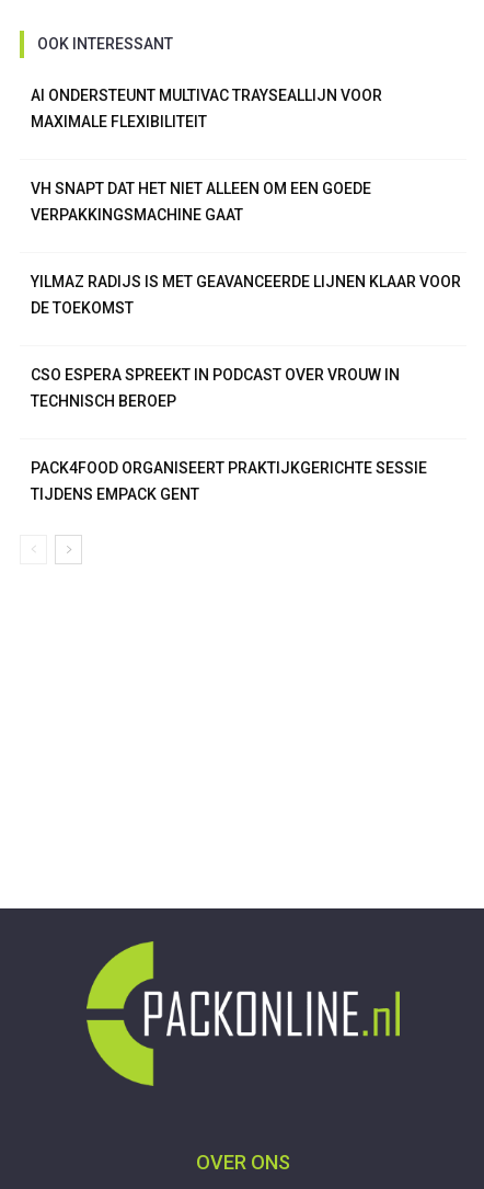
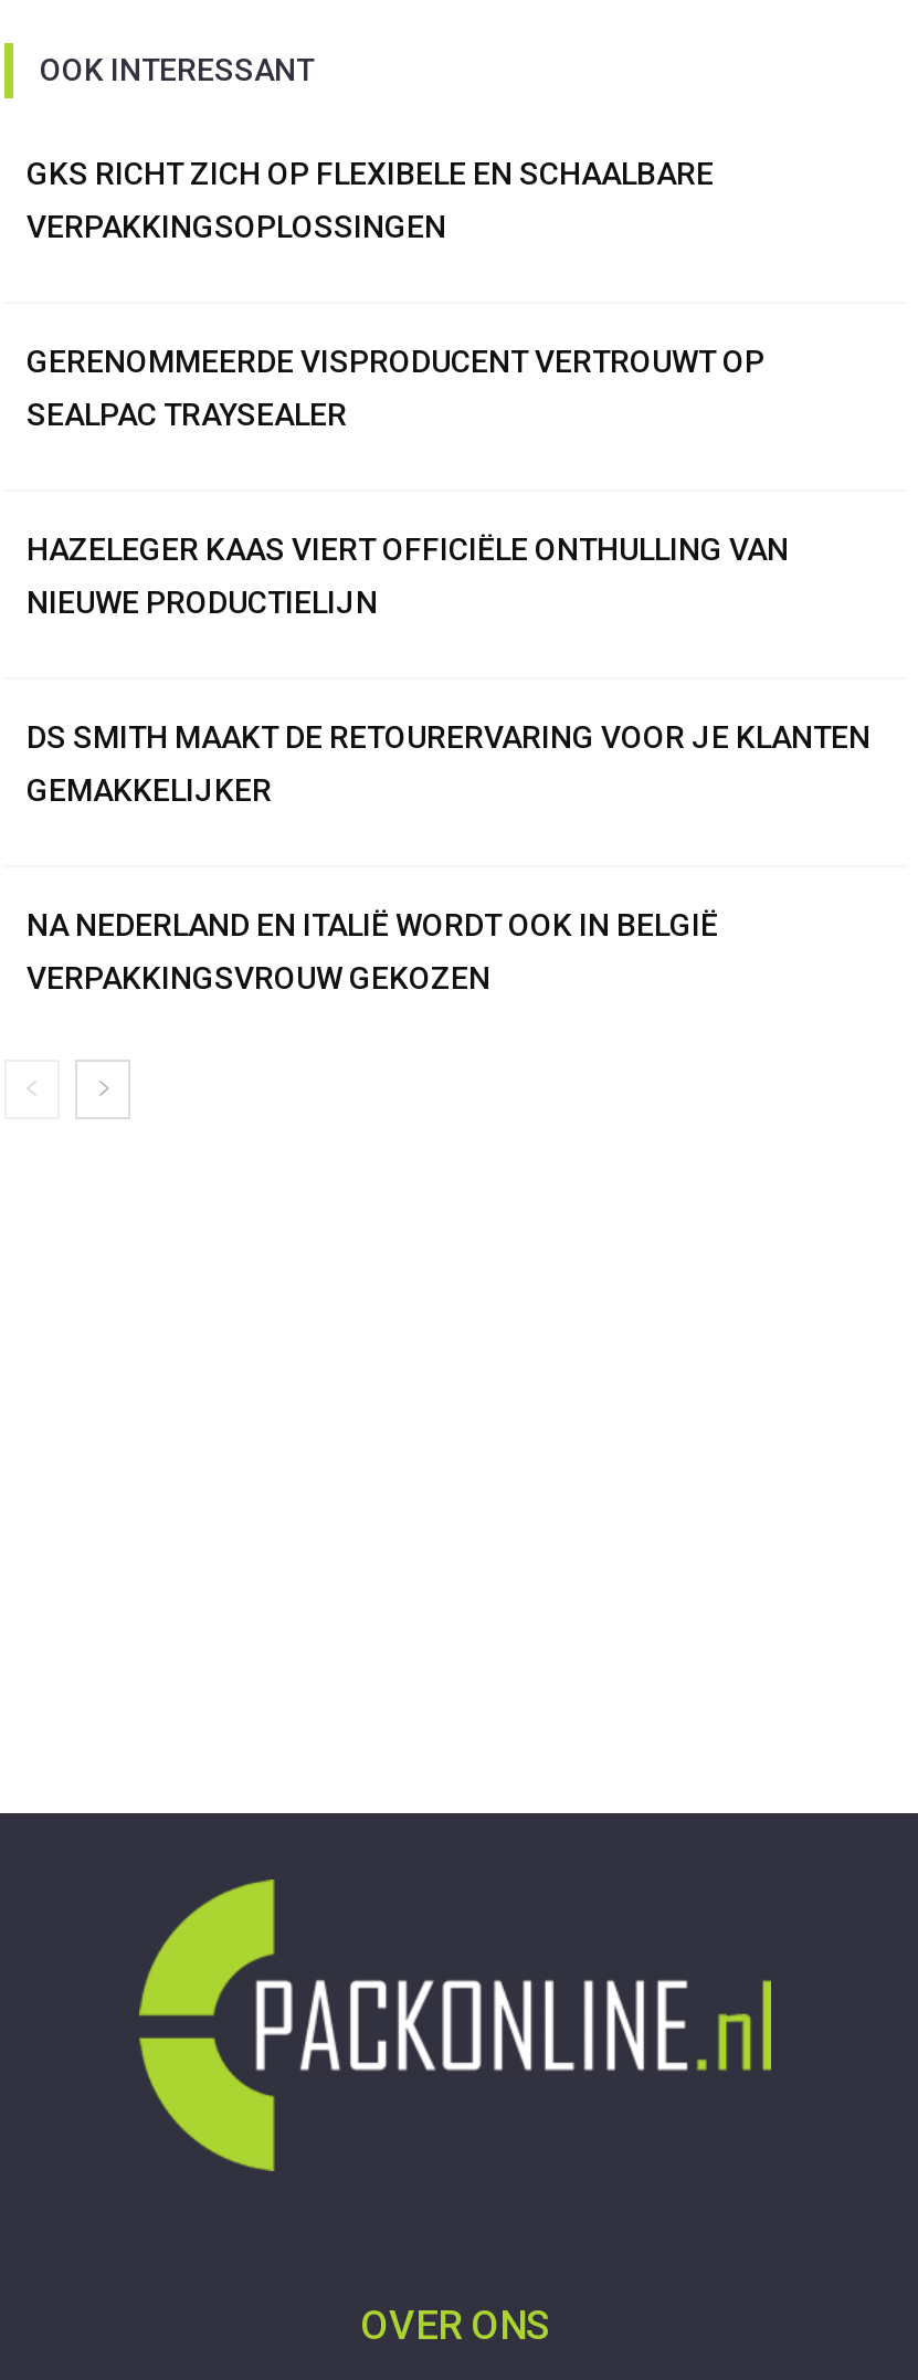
[31,87,382,105] AI ONDERSTEUNT MULTIVAC TRAYSEALLIJN VOOR -> [27,157,714,192] GKS RICHT ZICH OP FLEXIBELE EN SCHAALBARE
[31,113,207,131] MAXIMALE FLEXIBILITEIT -> [27,210,446,245] VERPAKKINGSOPLOSSINGEN
[31,180,371,198] VH SNAPT DAT HET NIET ALLEEN OM EEN GOEDE -> [27,345,764,380] GERENOMMEERDE VISPRODUCENT VERTROUWT OP
[31,206,243,224] VERPAKKINGSMACHINE GAAT -> [27,398,347,433] SEALPAC TRAYSEALER
[31,273,461,291] YILMAZ RADIJS IS MET GEAVANCEERDE LIJNEN KLAAR VOOR -> [27,532,789,568] HAZELEGER KAAS VIERT OFFICIËLE ONTHULLING VAN
[31,300,134,317] DE TOEKOMST -> [27,585,378,621] NIEUWE PRODUCTIELIJN
[31,366,400,384] CSO ESPERA SPREEKT IN PODCAST OVER VROUW IN -> [27,720,870,756] DS SMITH MAAKT DE RETOURERVARING VOOR JE KLANTEN
[31,393,176,410] TECHNISCH BEROEP -> [27,773,272,809] GEMAKKELIJKER
[31,460,427,477] PACK4FOOD ORGANISEERT PRAKTIJKGERICHTE SESSIE -> [27,908,718,943] NA NEDERLAND EN ITALIË WORDT OOK IN BELGIË
[31,486,199,503] TIJDENS EMPACK GENT -> [27,961,490,996] VERPAKKINGSVROUW GEKOZEN

